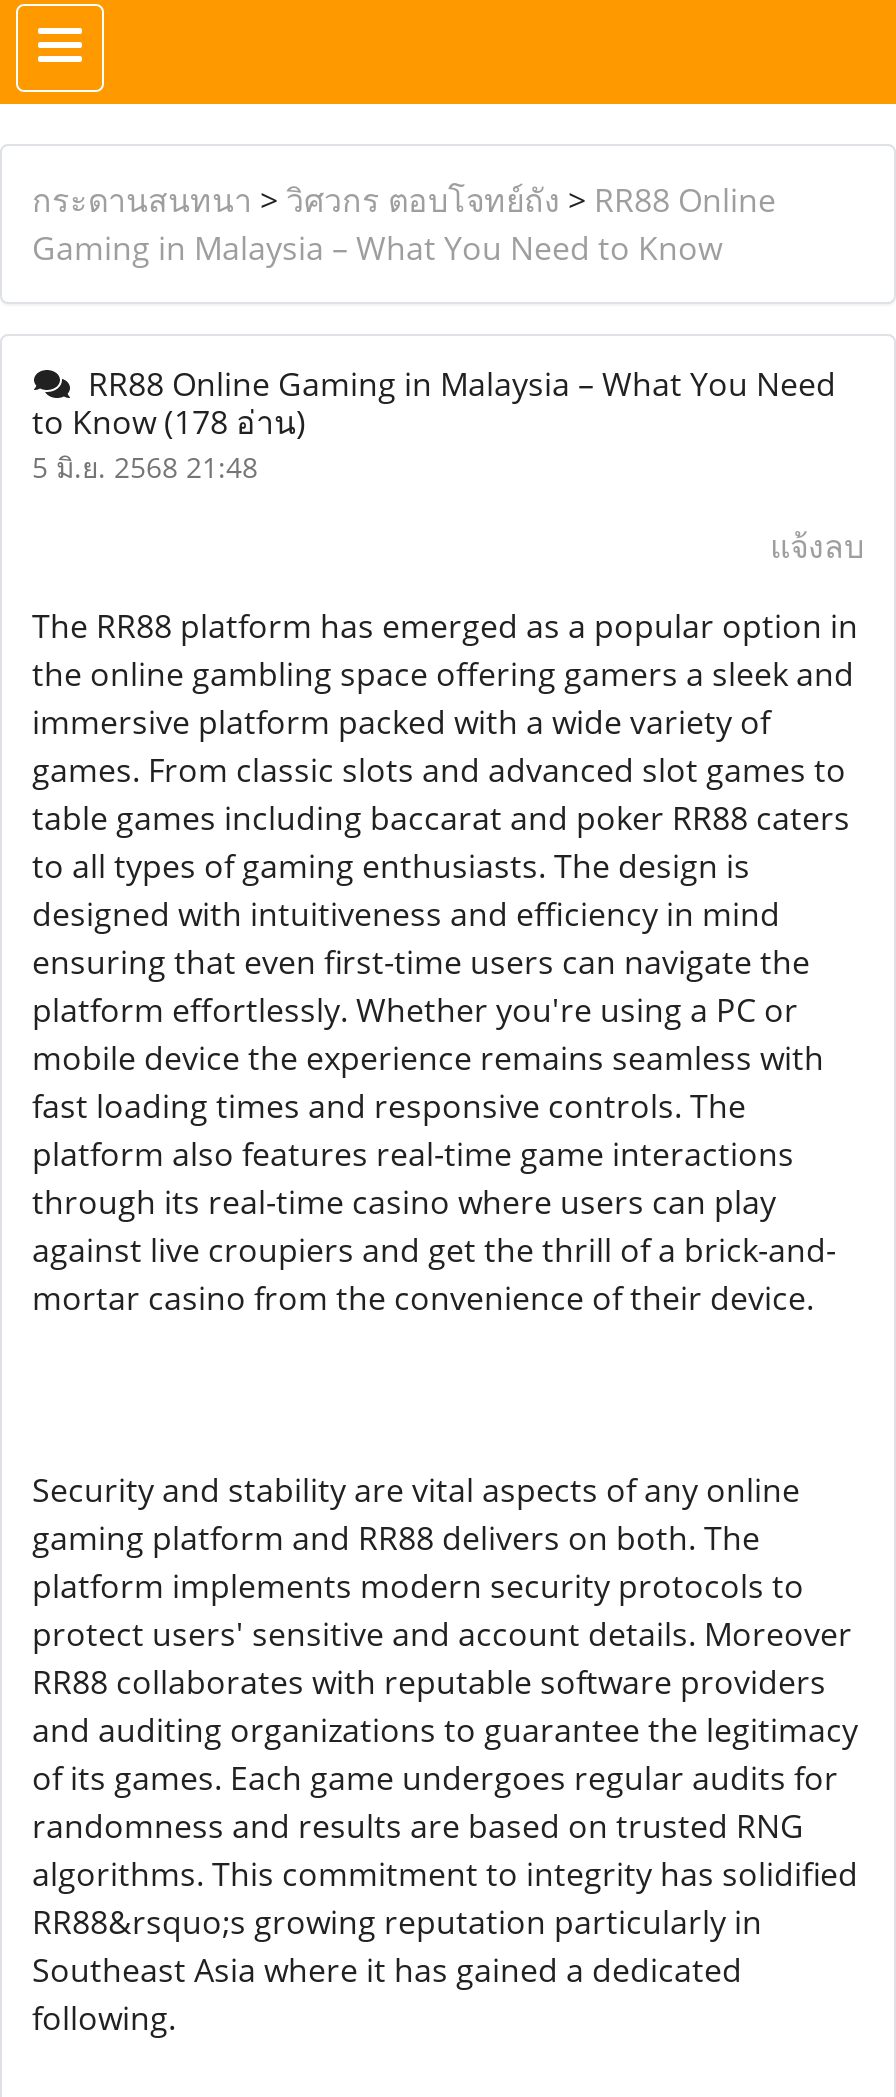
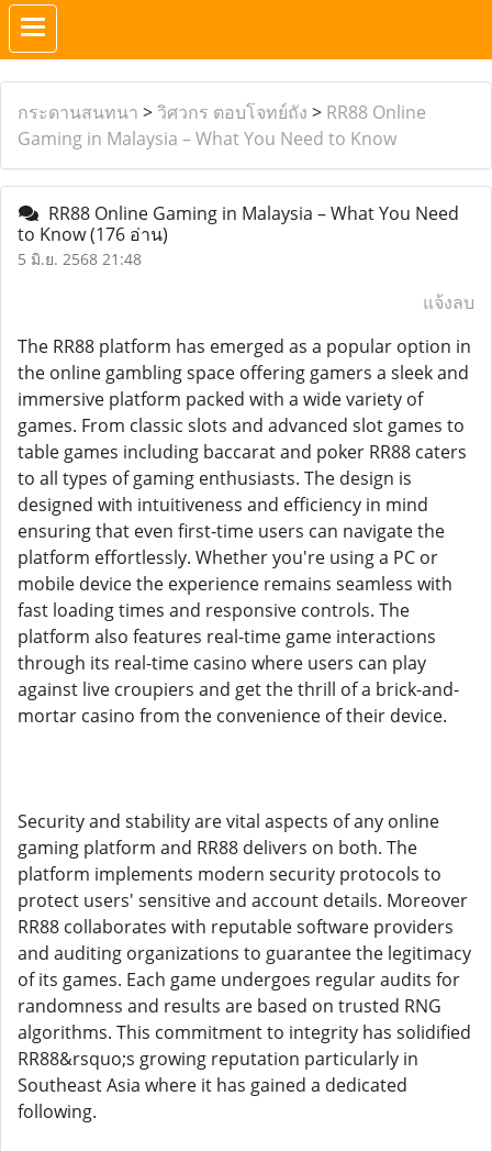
[32,400,306,444] to Know (178 อ่าน) -> [18,222,168,246] to Know (176 อ่าน)

